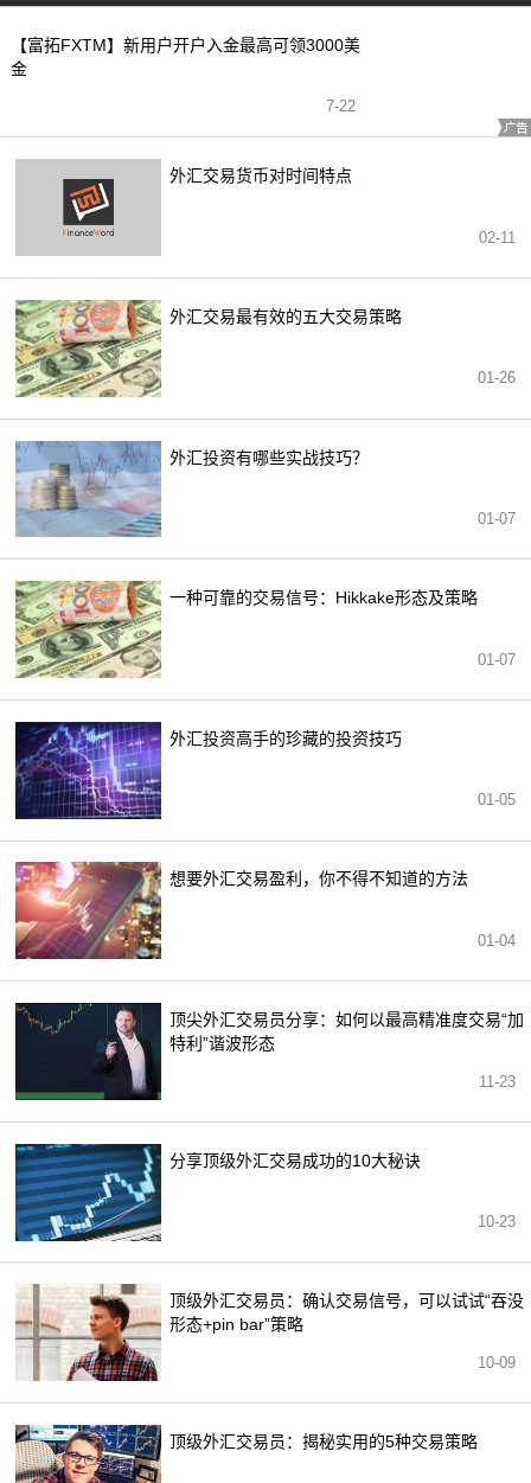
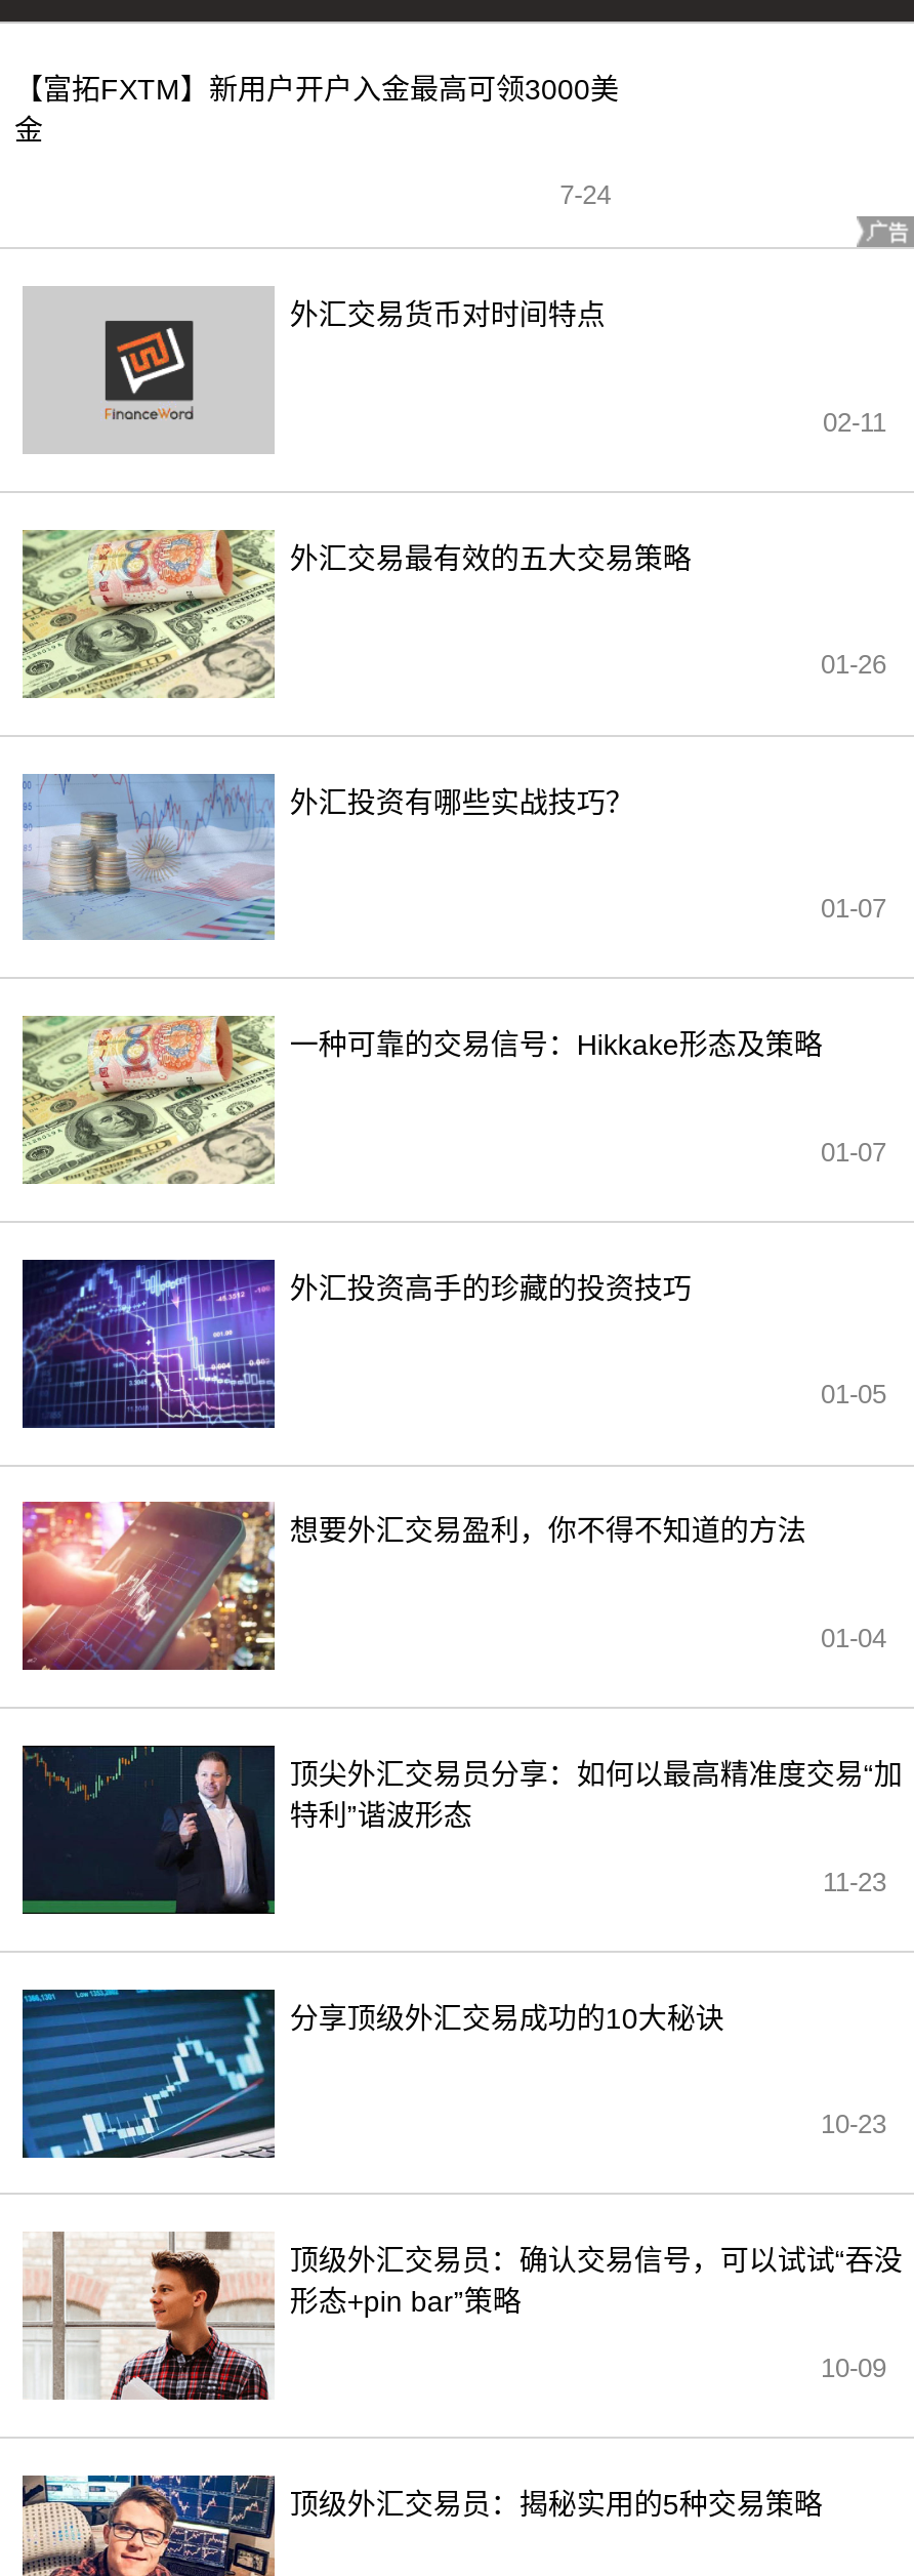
[326,98,356,115] 7-22 -> [560,180,611,211] 7-24

